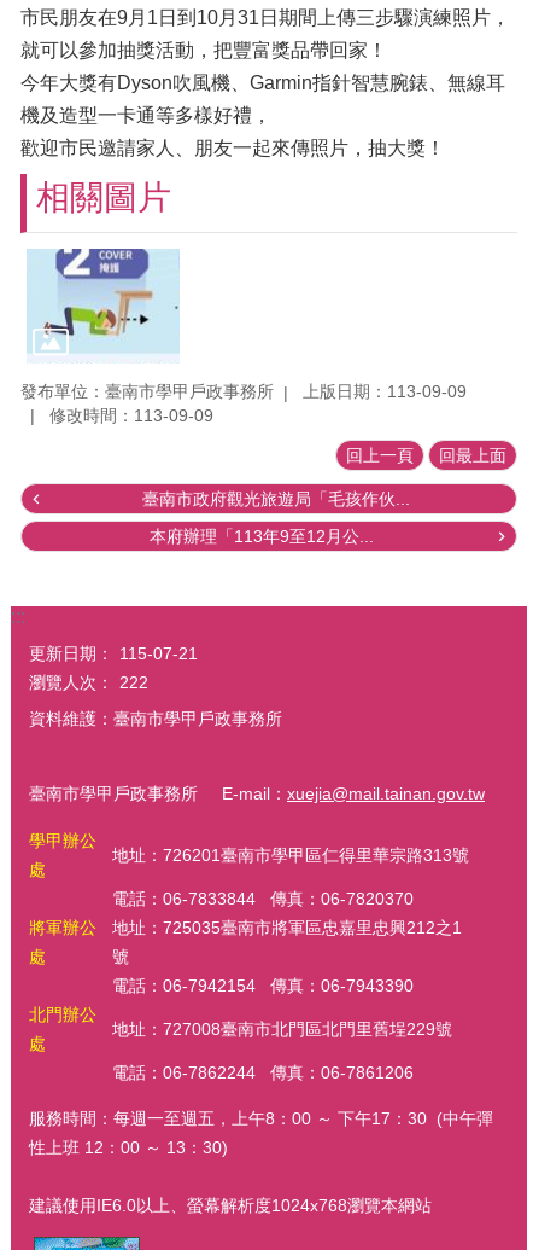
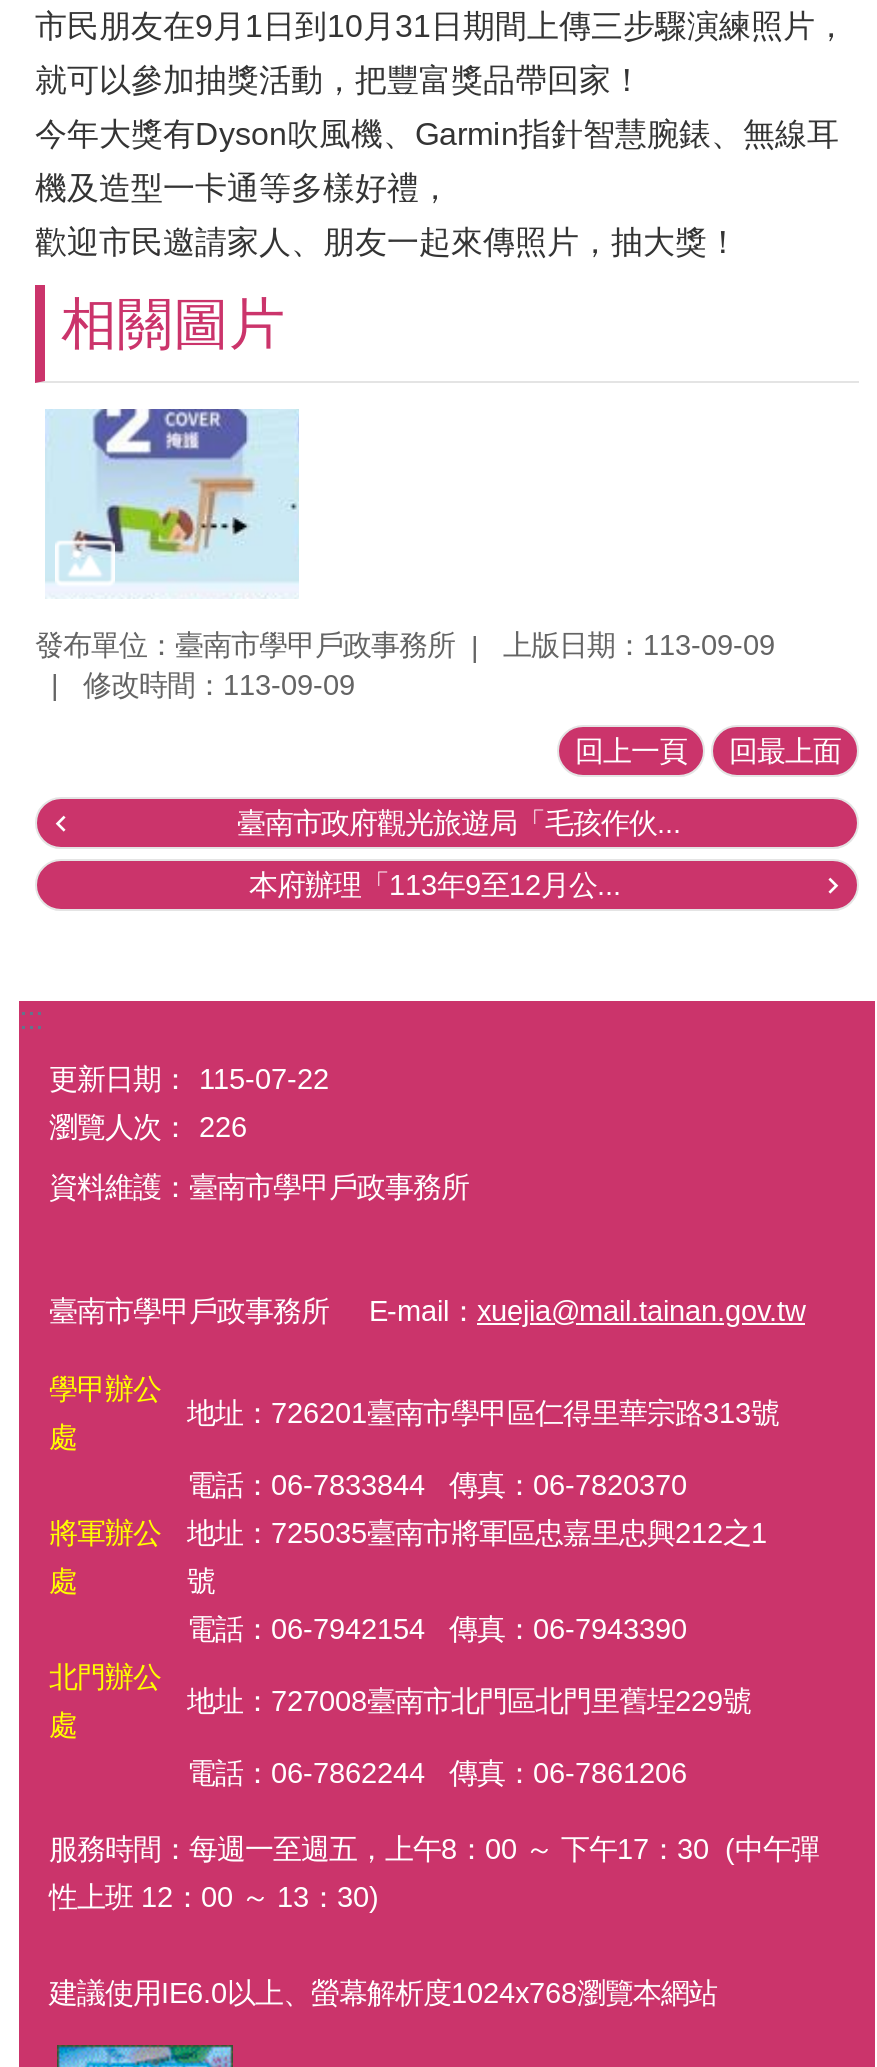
[29,644,198,663] 更新日期： 115-07-21 -> [49,1063,329,1095] 更新日期： 115-07-22
[29,673,148,692] 瀏覽人次： 222 -> [49,1111,247,1143] 瀏覽人次： 226

